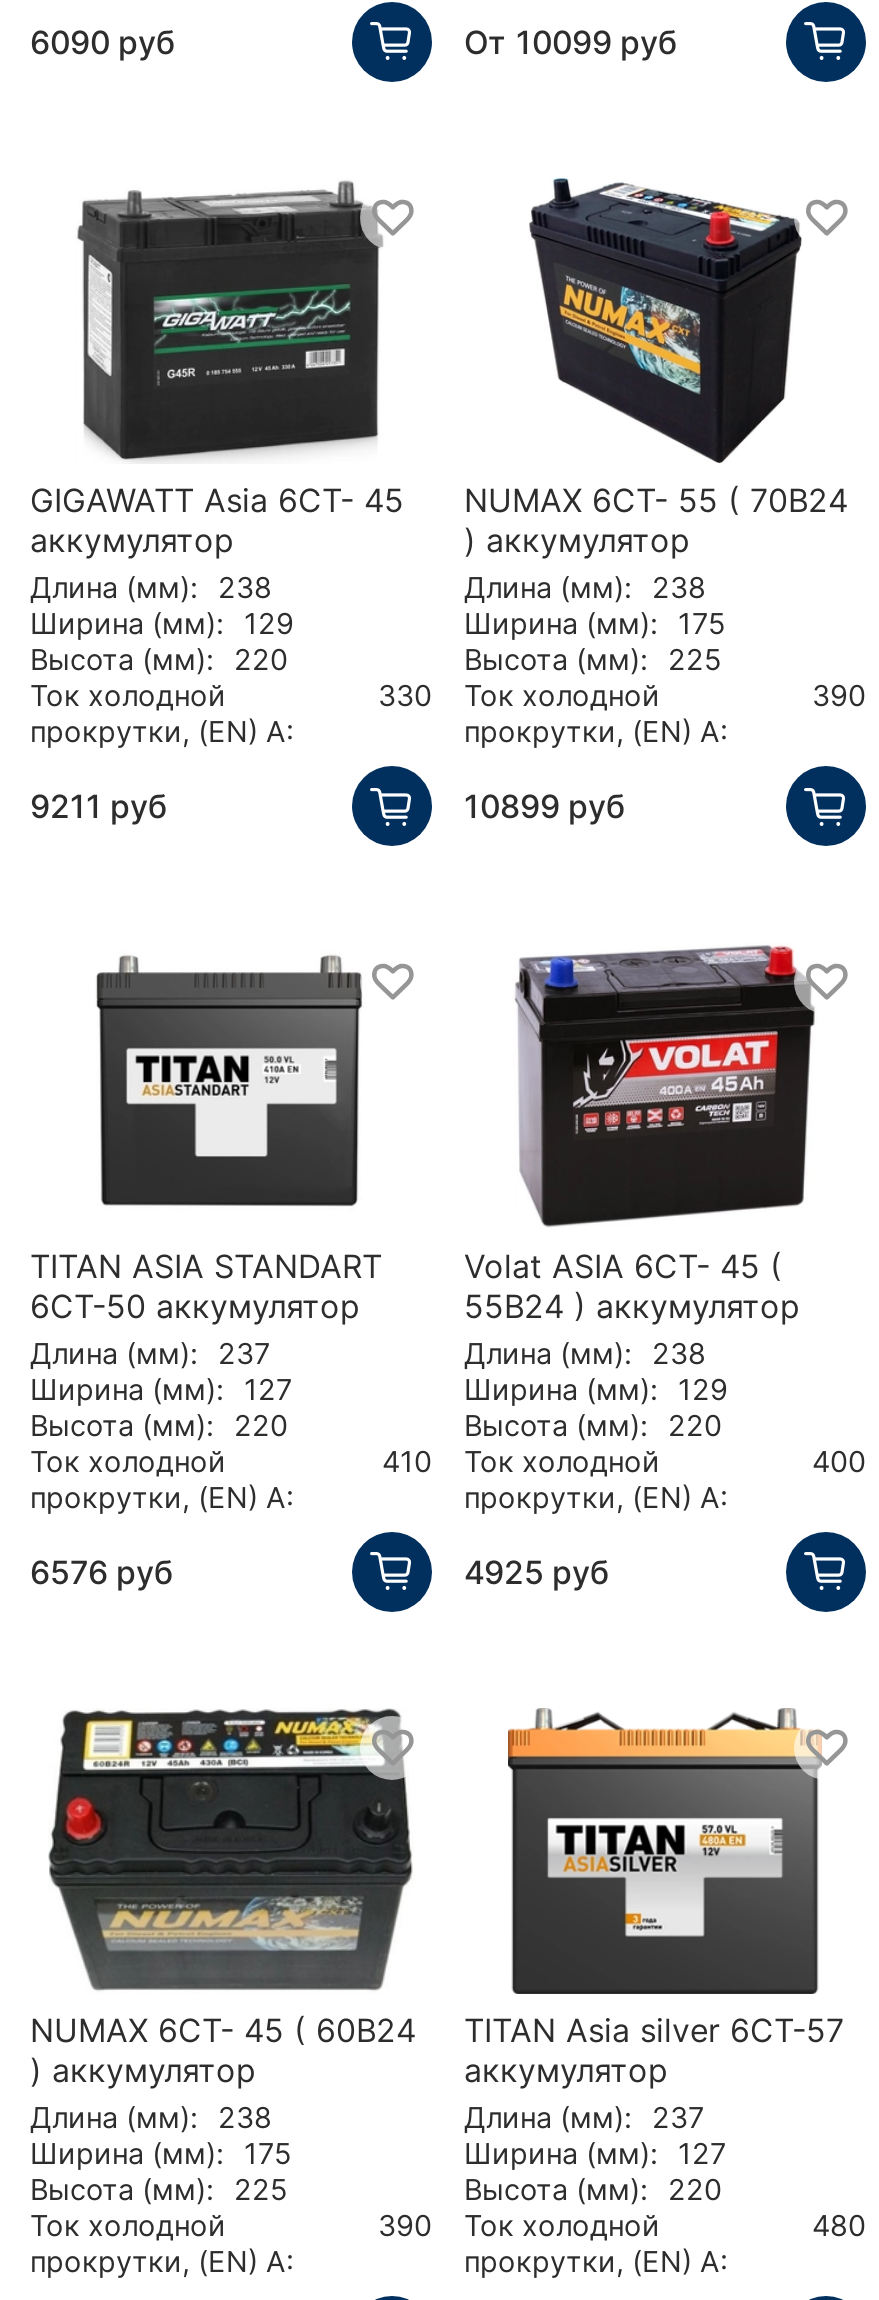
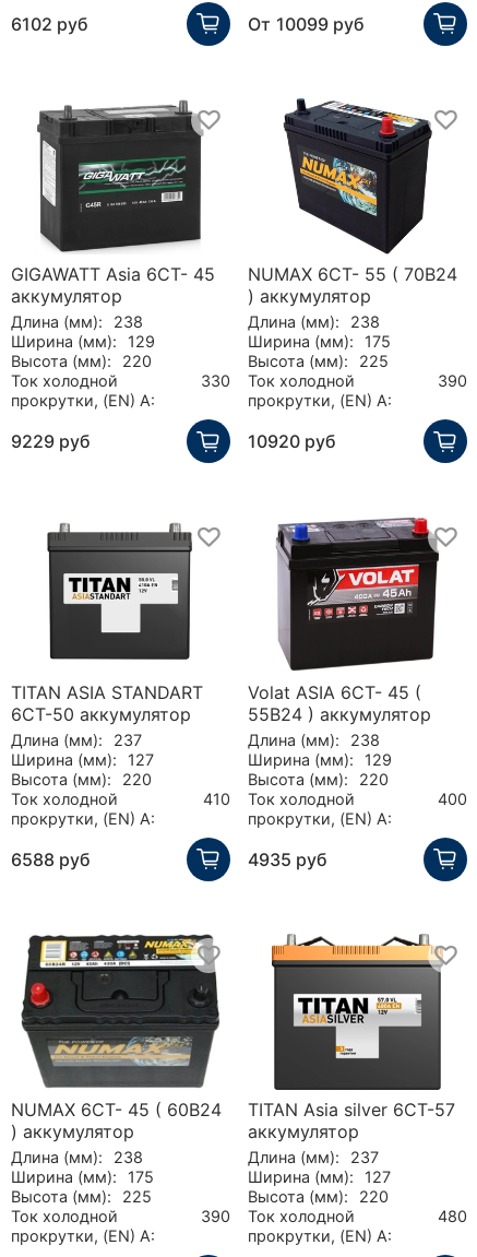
[30,22,176,62] 6090 руб -> [11,13,88,35] 6102 руб
[30,786,168,826] 9211 руб -> [11,431,91,452] 9229 руб
[464,786,626,826] 10899 руб -> [248,431,336,452] 10920 руб
[30,1551,174,1591] 6576 руб -> [11,848,91,870] 6588 руб
[464,1551,610,1591] 4925 руб -> [248,848,327,870] 4935 руб

